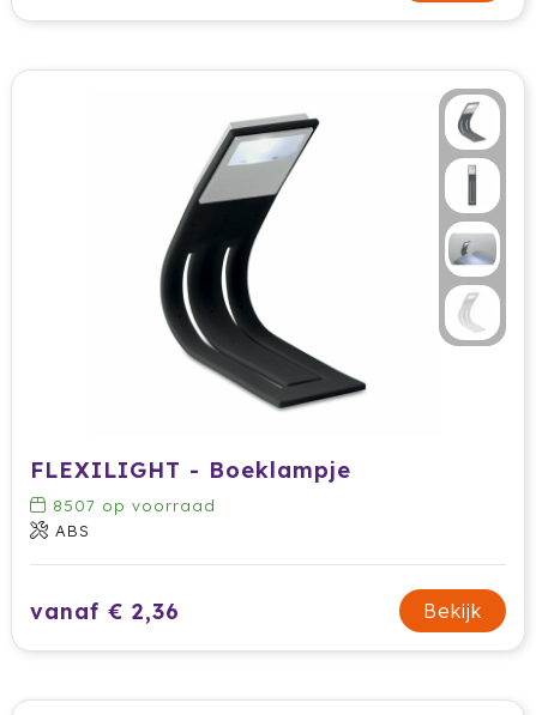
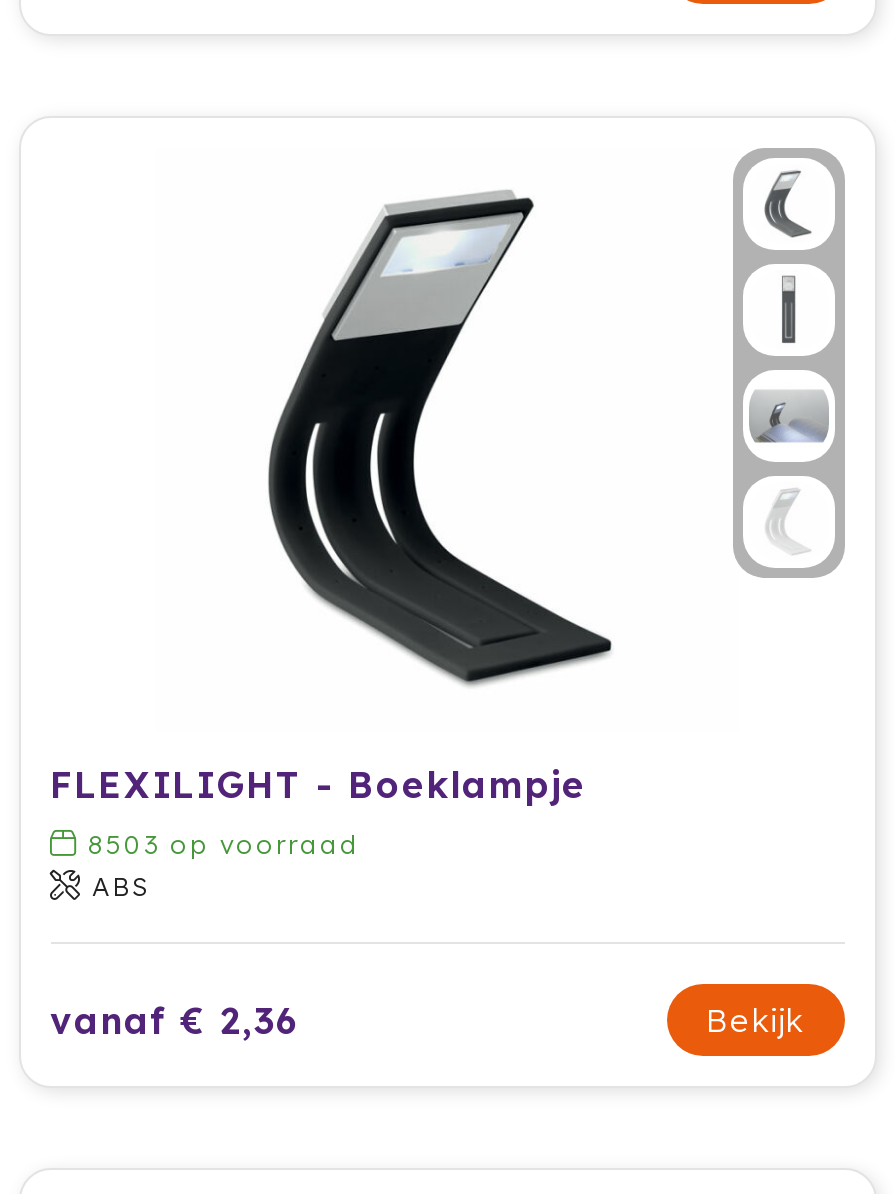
[52,496,215,515] 8507 op voorraad -> [88,828,360,860] 8503 op voorraad

